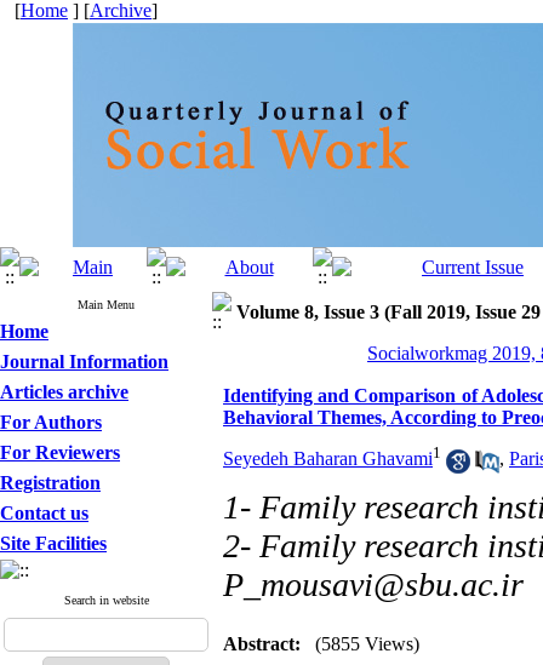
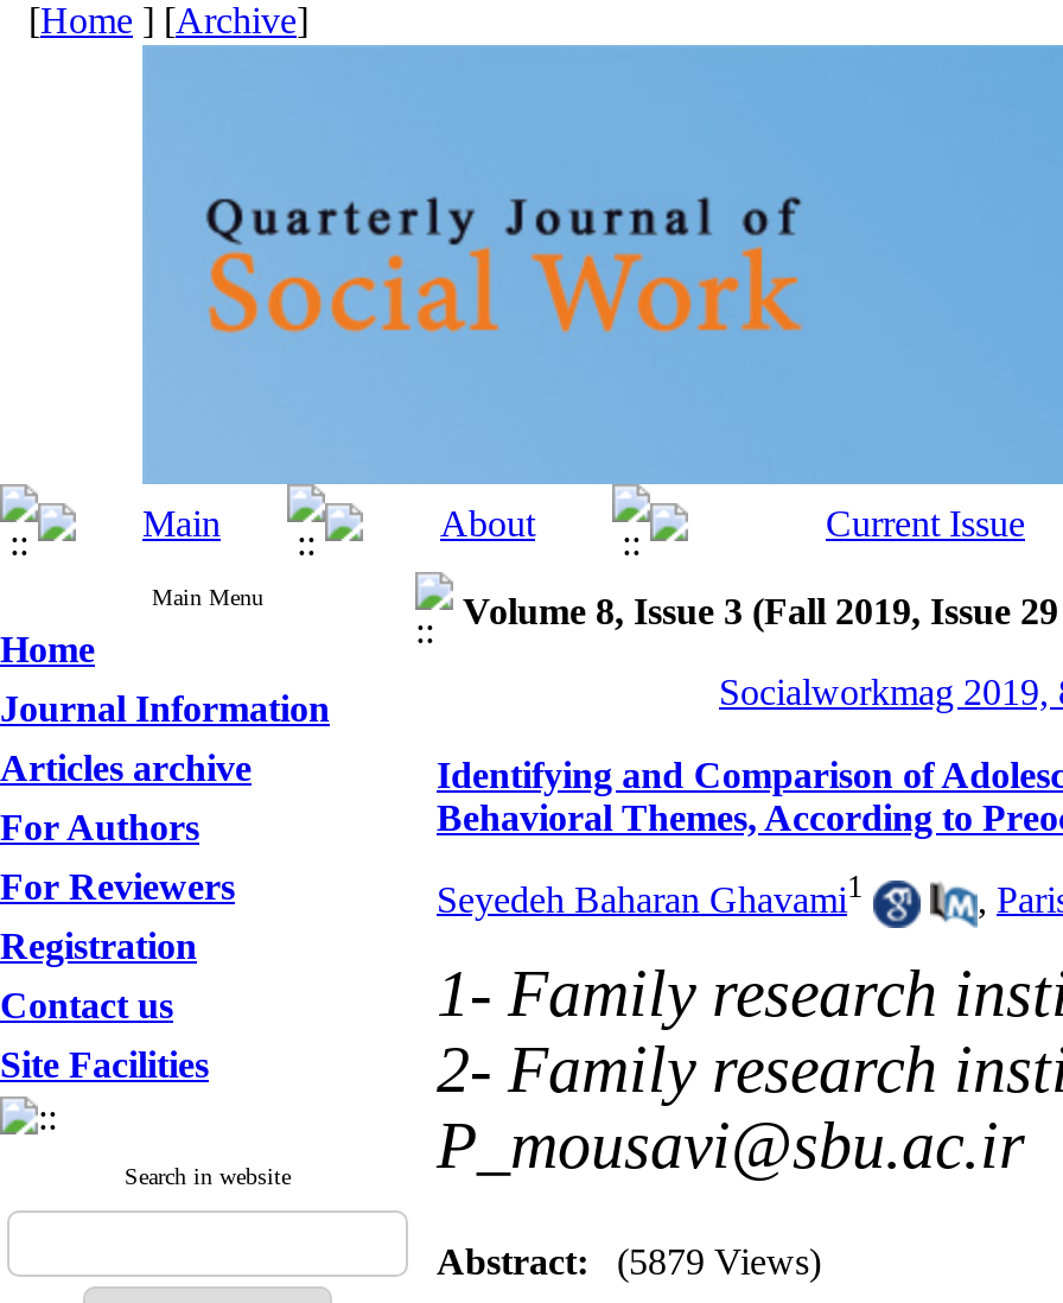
[223,634,419,654] Abstract: (5855 Views) -> [437,1241,821,1282] Abstract: (5879 Views)

